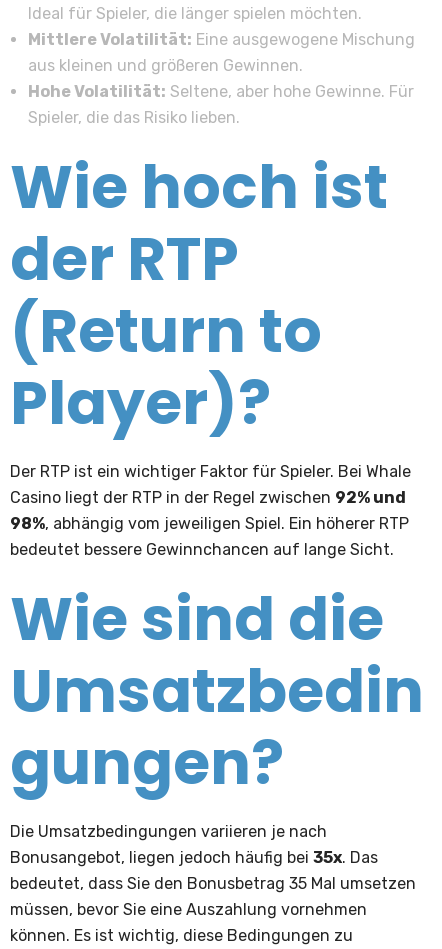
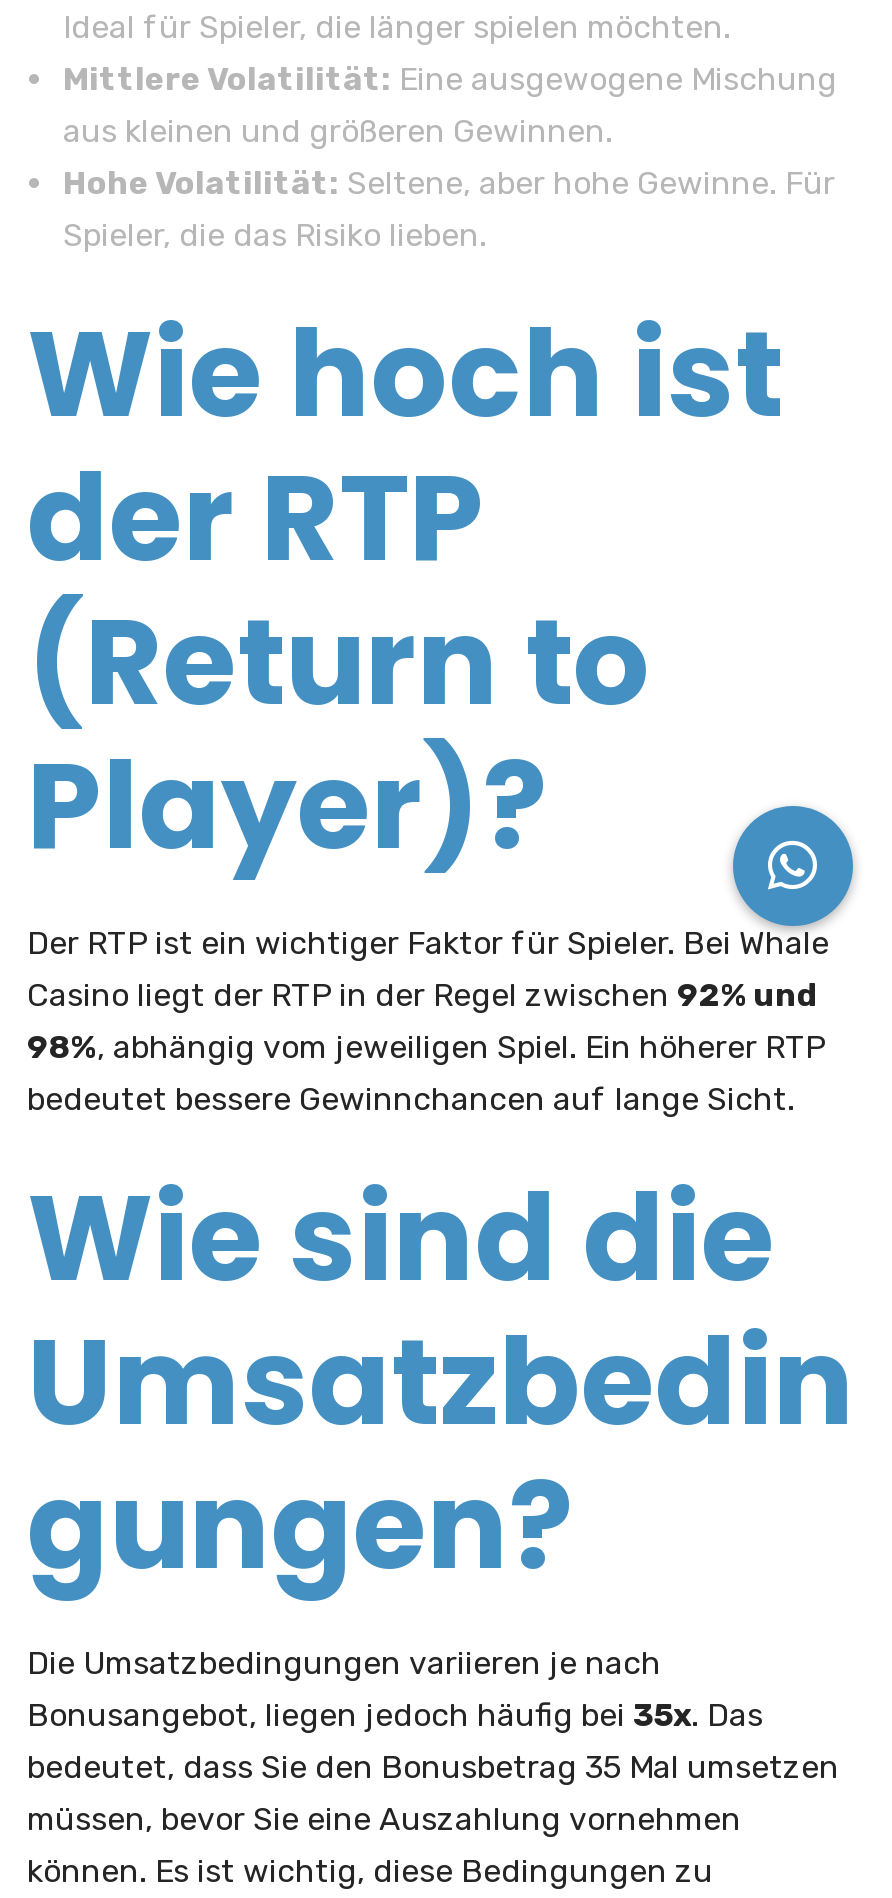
none -> [729,804,857,920] [image]

